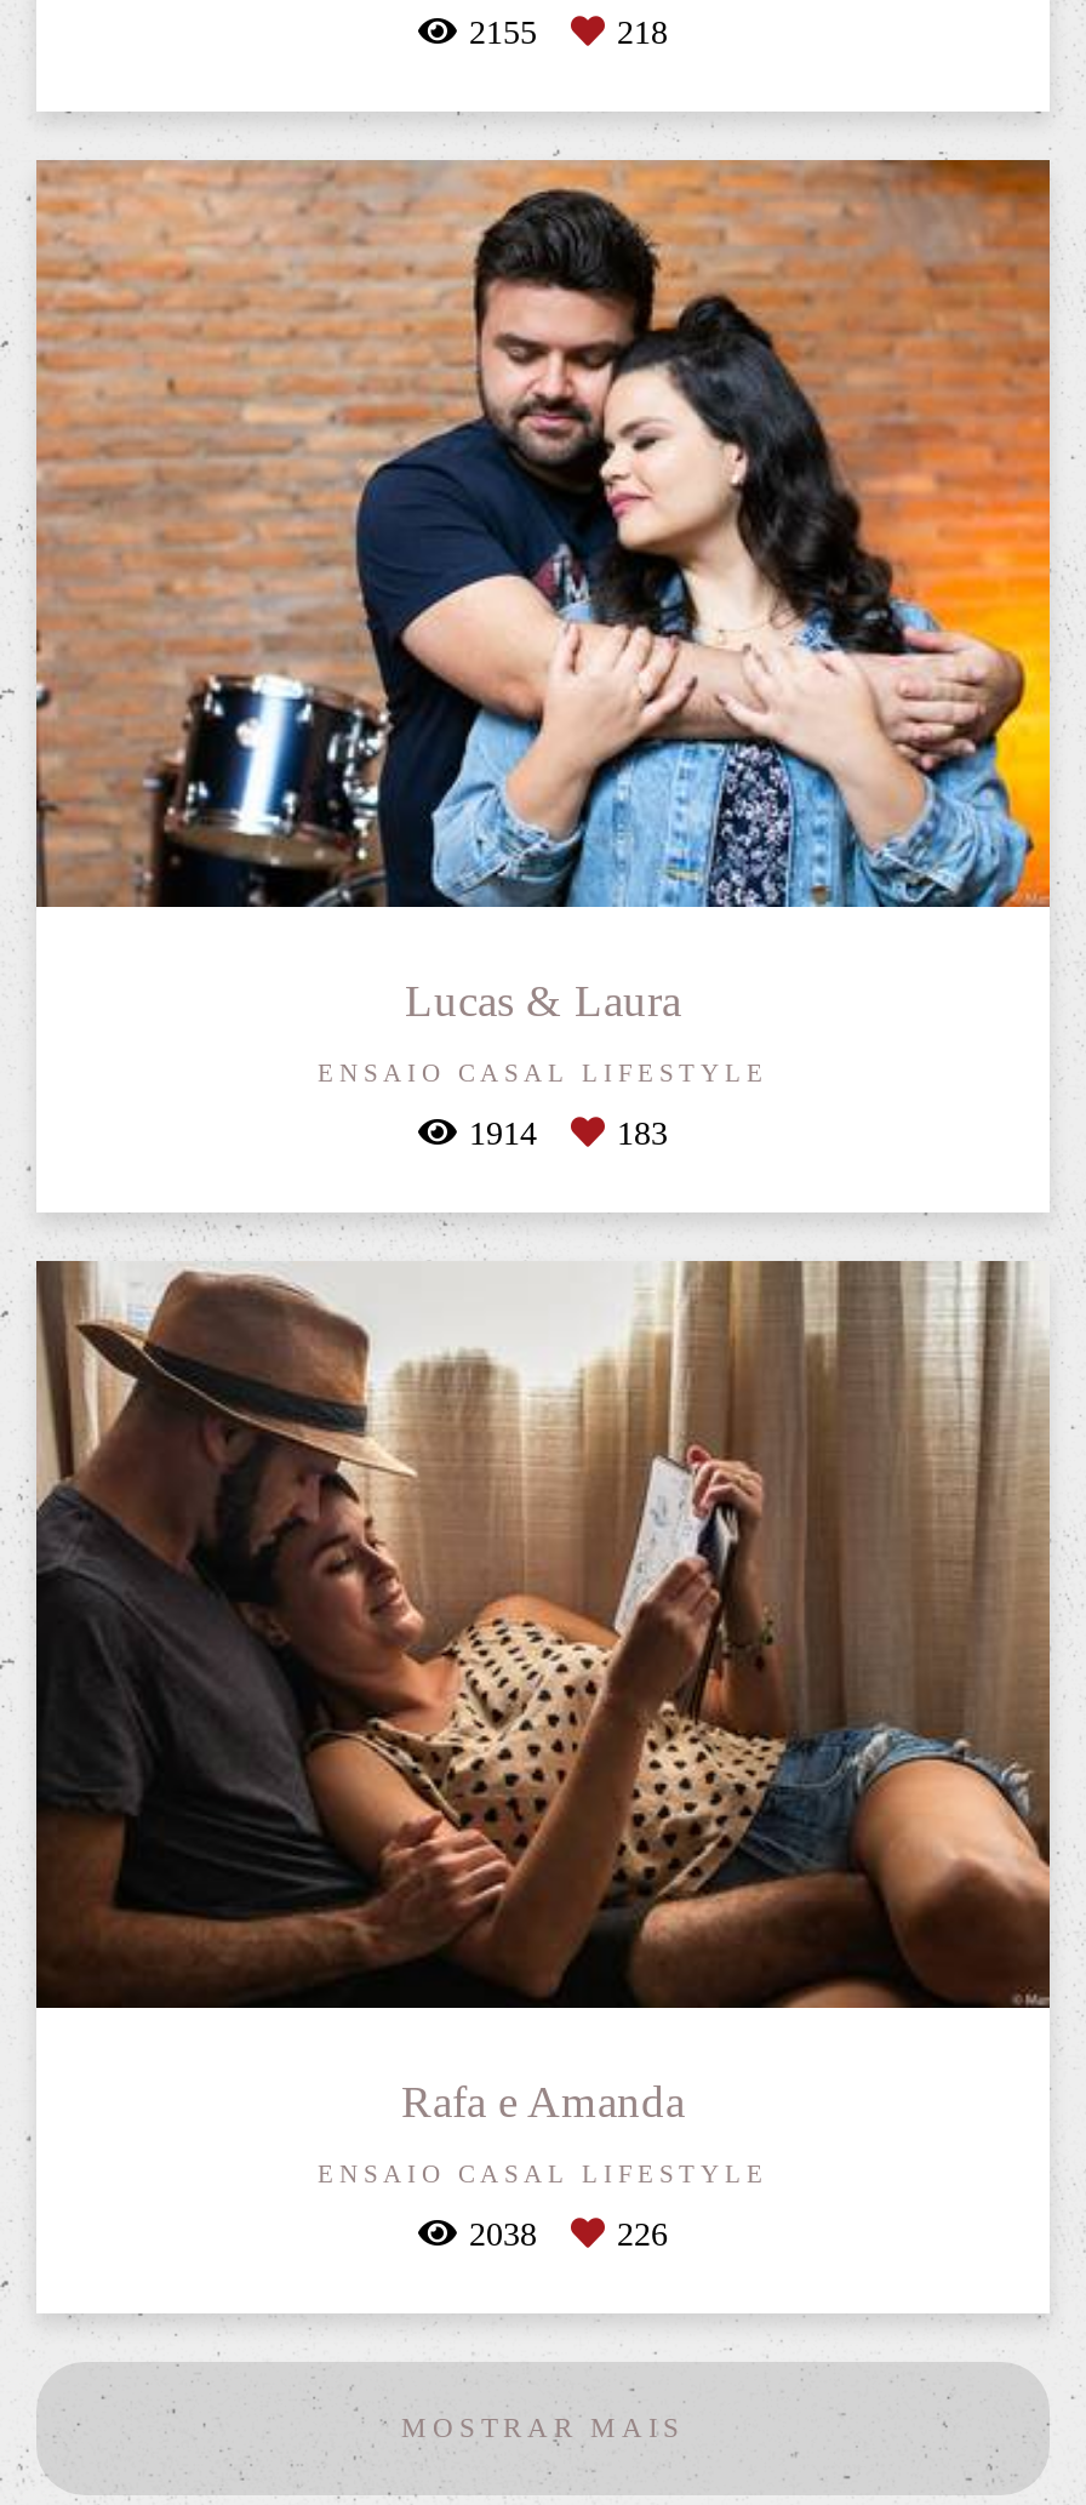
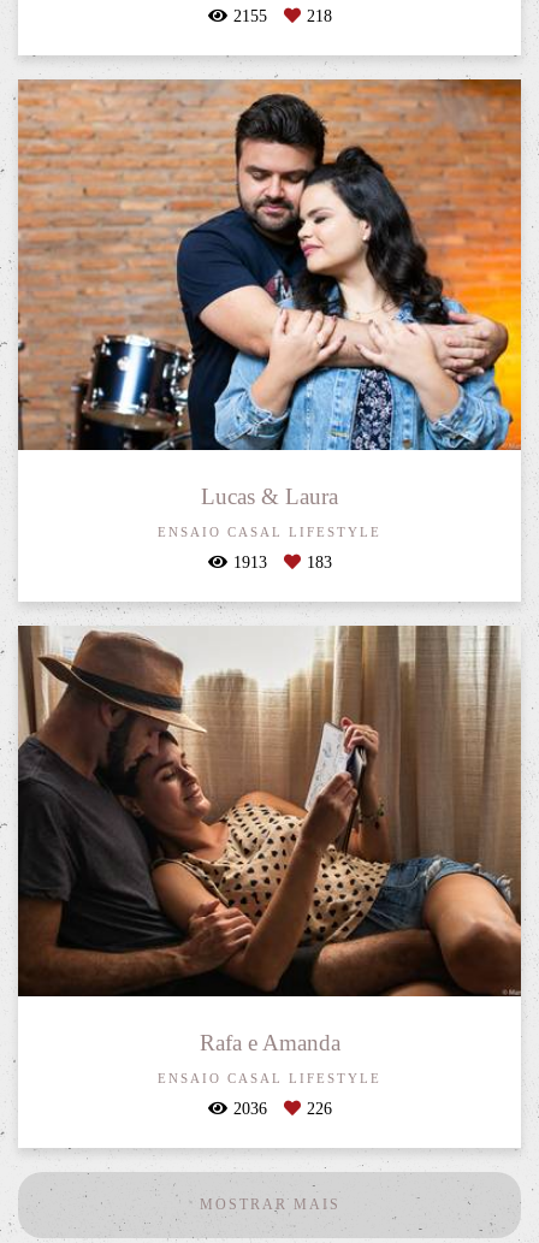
[469,1115,537,1152] 1914 -> [233,554,266,572] 1913
[469,2216,537,2253] 2038 -> [233,1100,266,1118] 2036

